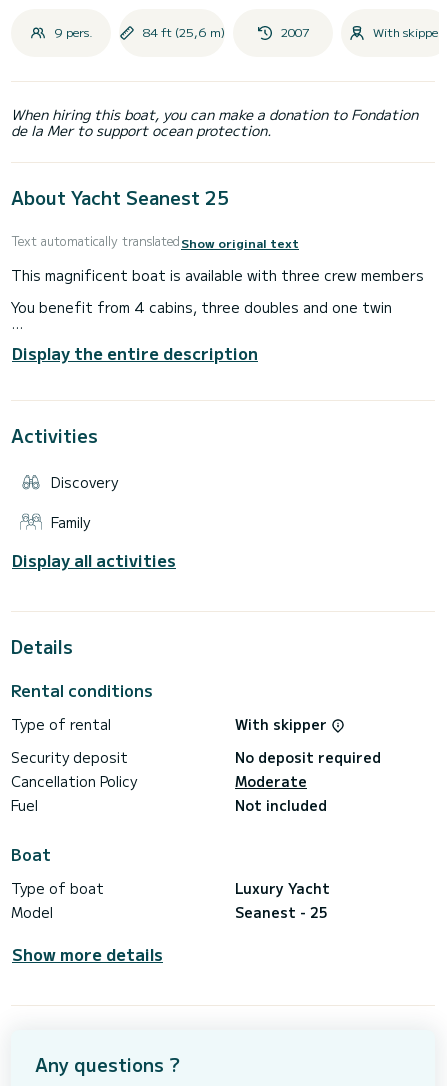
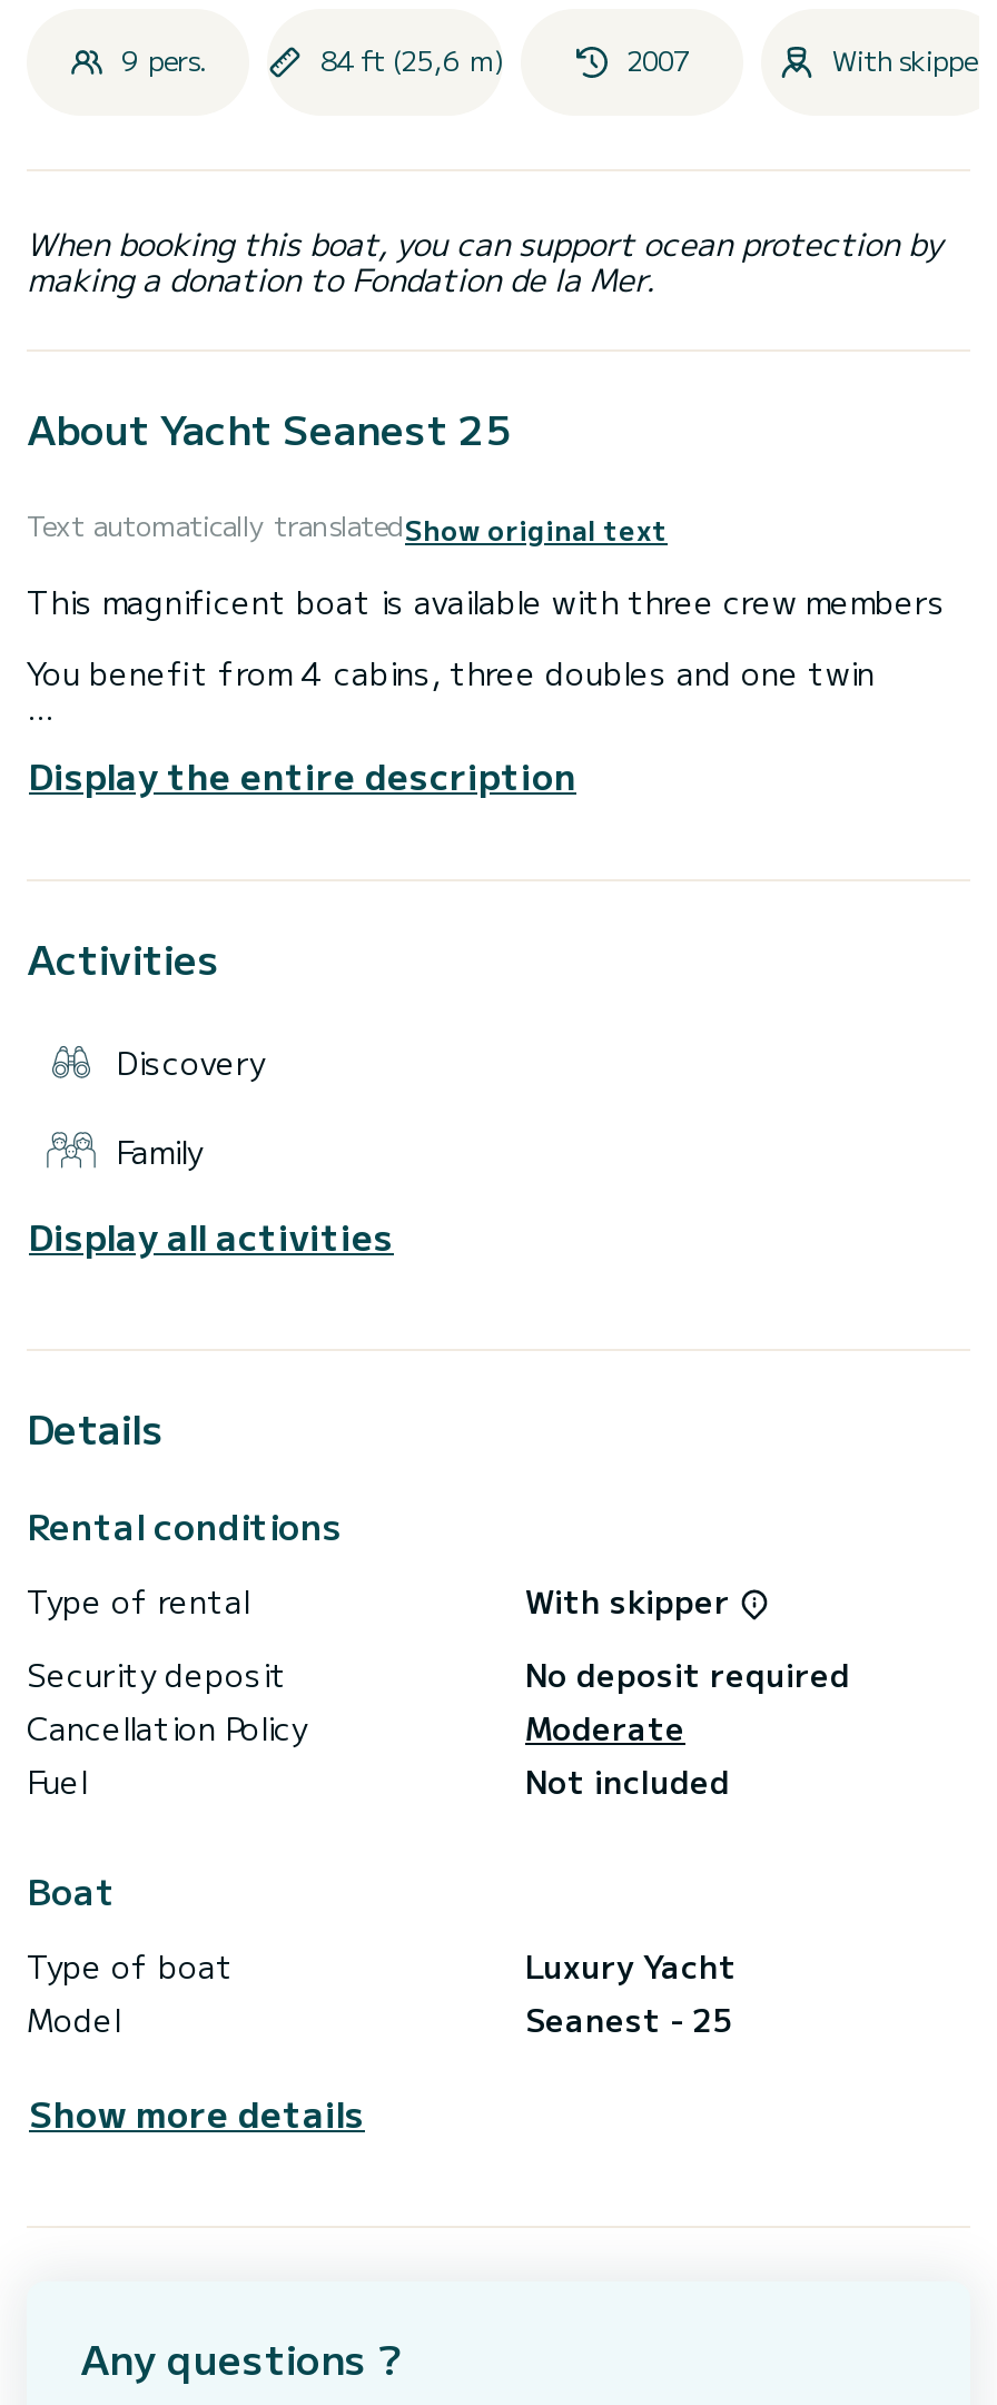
[11,104,418,140] When hiring this boat, you can make a donation to Fondation | de la Mer to support ocean protection. -> [27,221,941,301] When booking this boat, you can support ocean protection by | making a donation to Fondation de la Mer.

